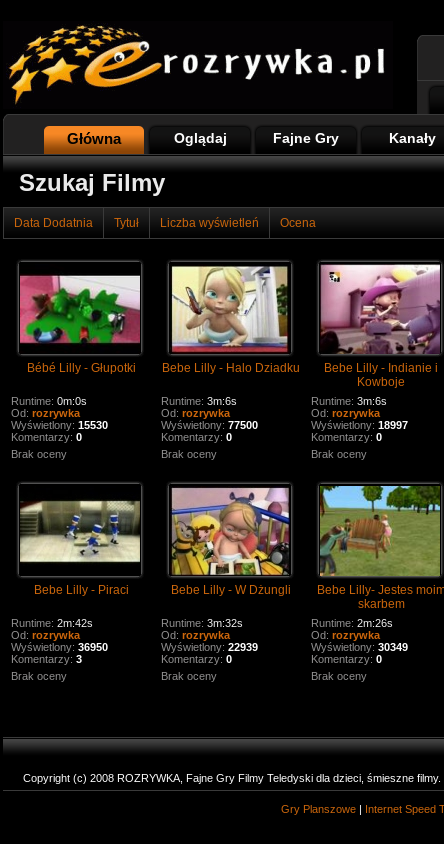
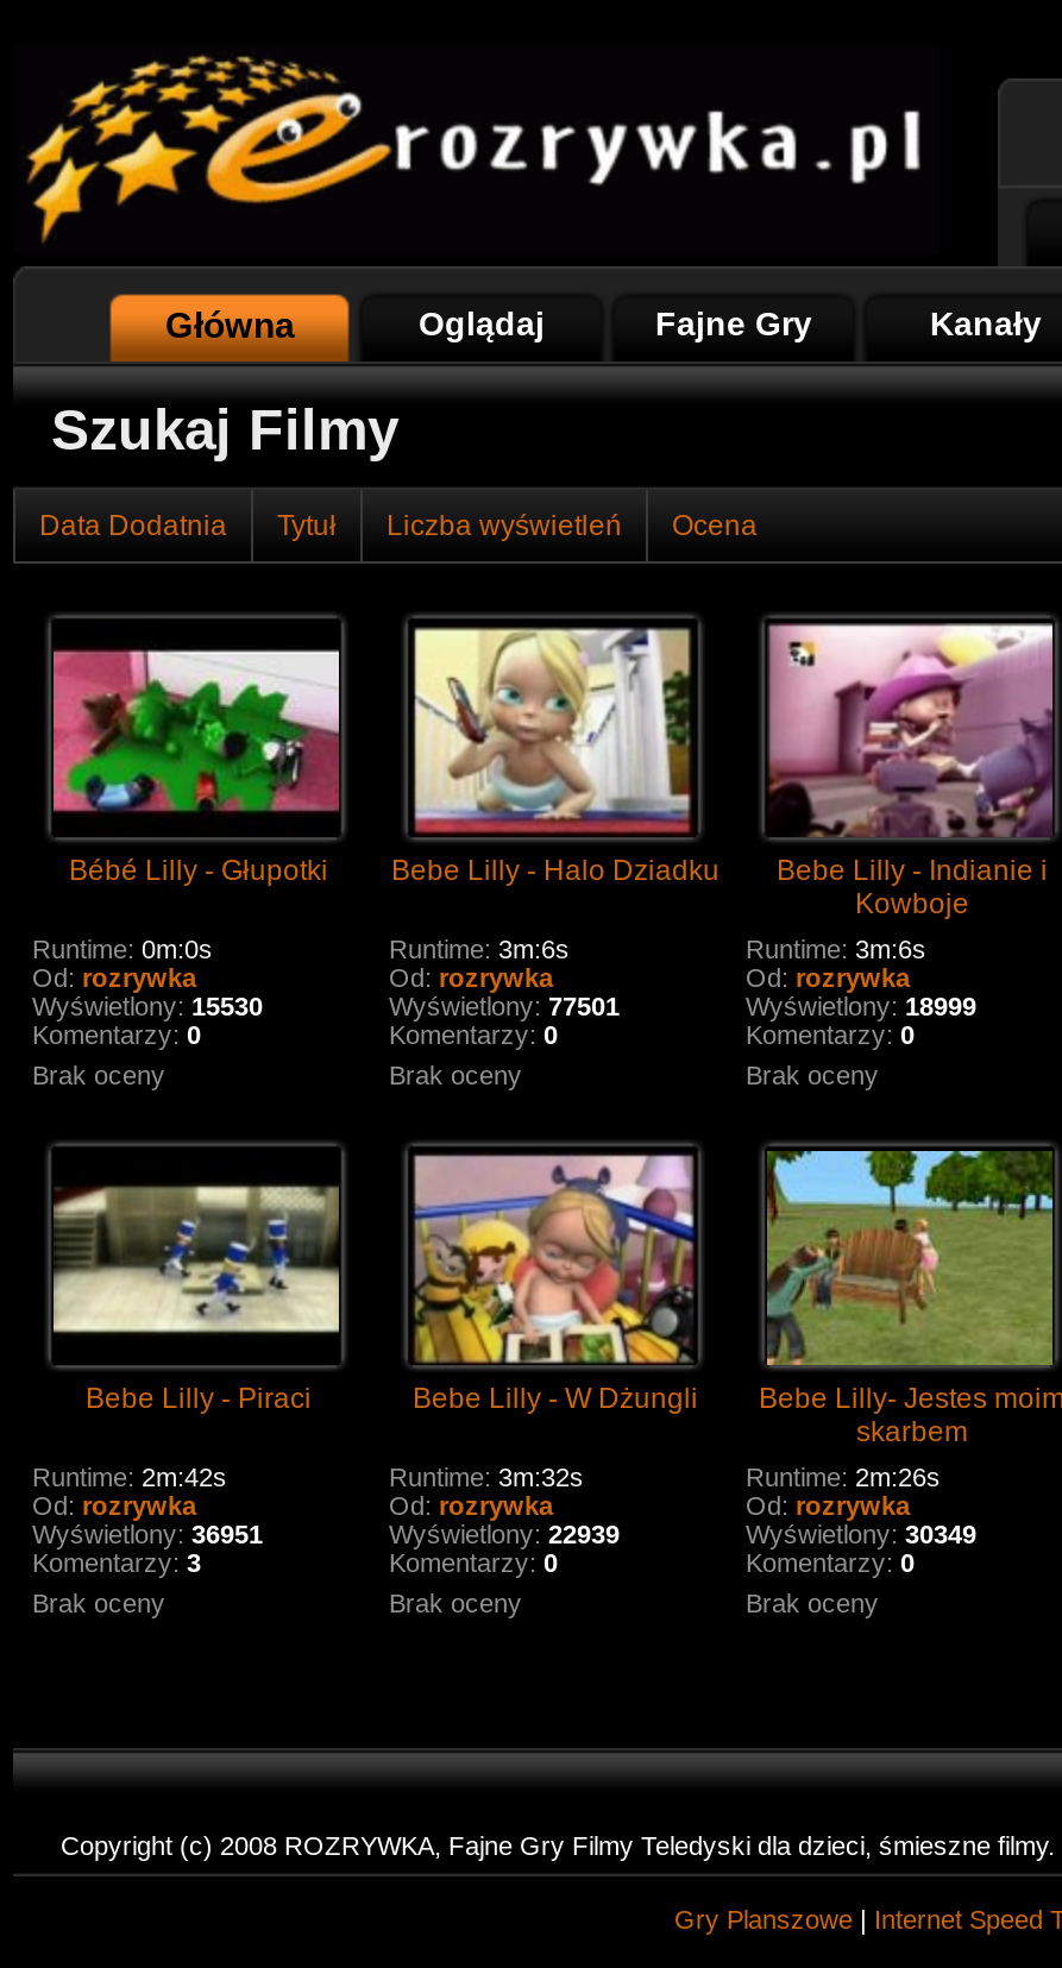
[161,419,258,431] Wyświetlony: 77500 -> [389,992,620,1020] Wyświetlony: 77501
[311,419,408,431] Wyświetlony: 18997 -> [746,992,976,1020] Wyświetlony: 18999
[11,641,108,653] Wyświetlony: 36950 -> [32,1520,263,1548] Wyświetlony: 36951

